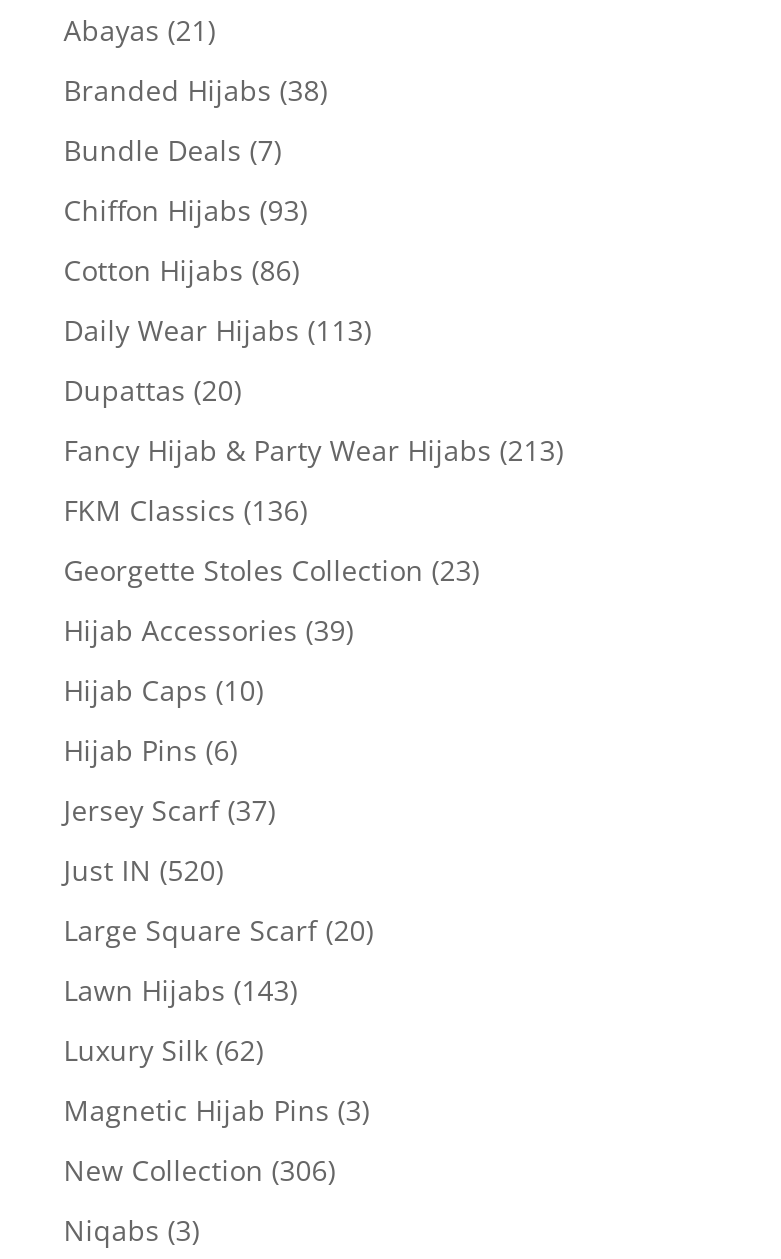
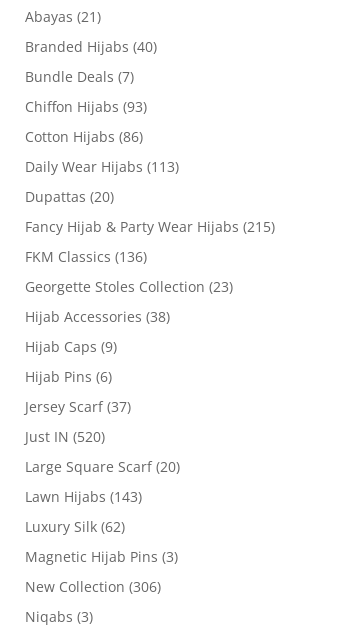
[64,71,328,109] Branded Hijabs (38) -> [25,37,157,56] Branded Hijabs (40)
[64,431,564,469] Fancy Hijab & Party Wear Hijabs (213) -> [25,217,275,236] Fancy Hijab & Party Wear Hijabs (215)
[64,611,354,649] Hijab Accessories (39) -> [25,307,170,326] Hijab Accessories (38)
[64,671,264,709] Hijab Caps (10) -> [25,337,117,356] Hijab Caps (9)

